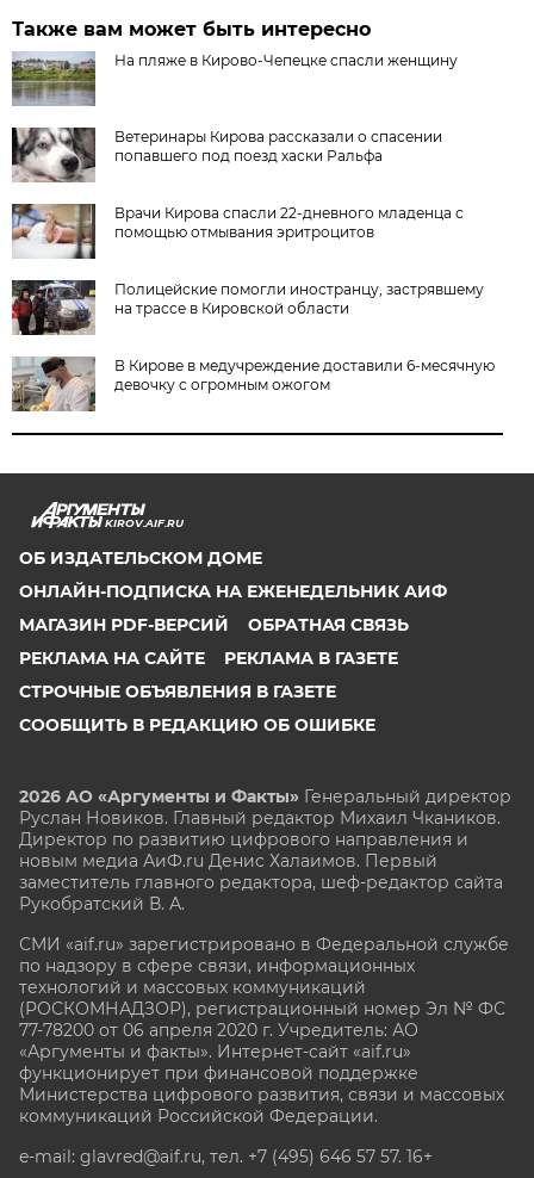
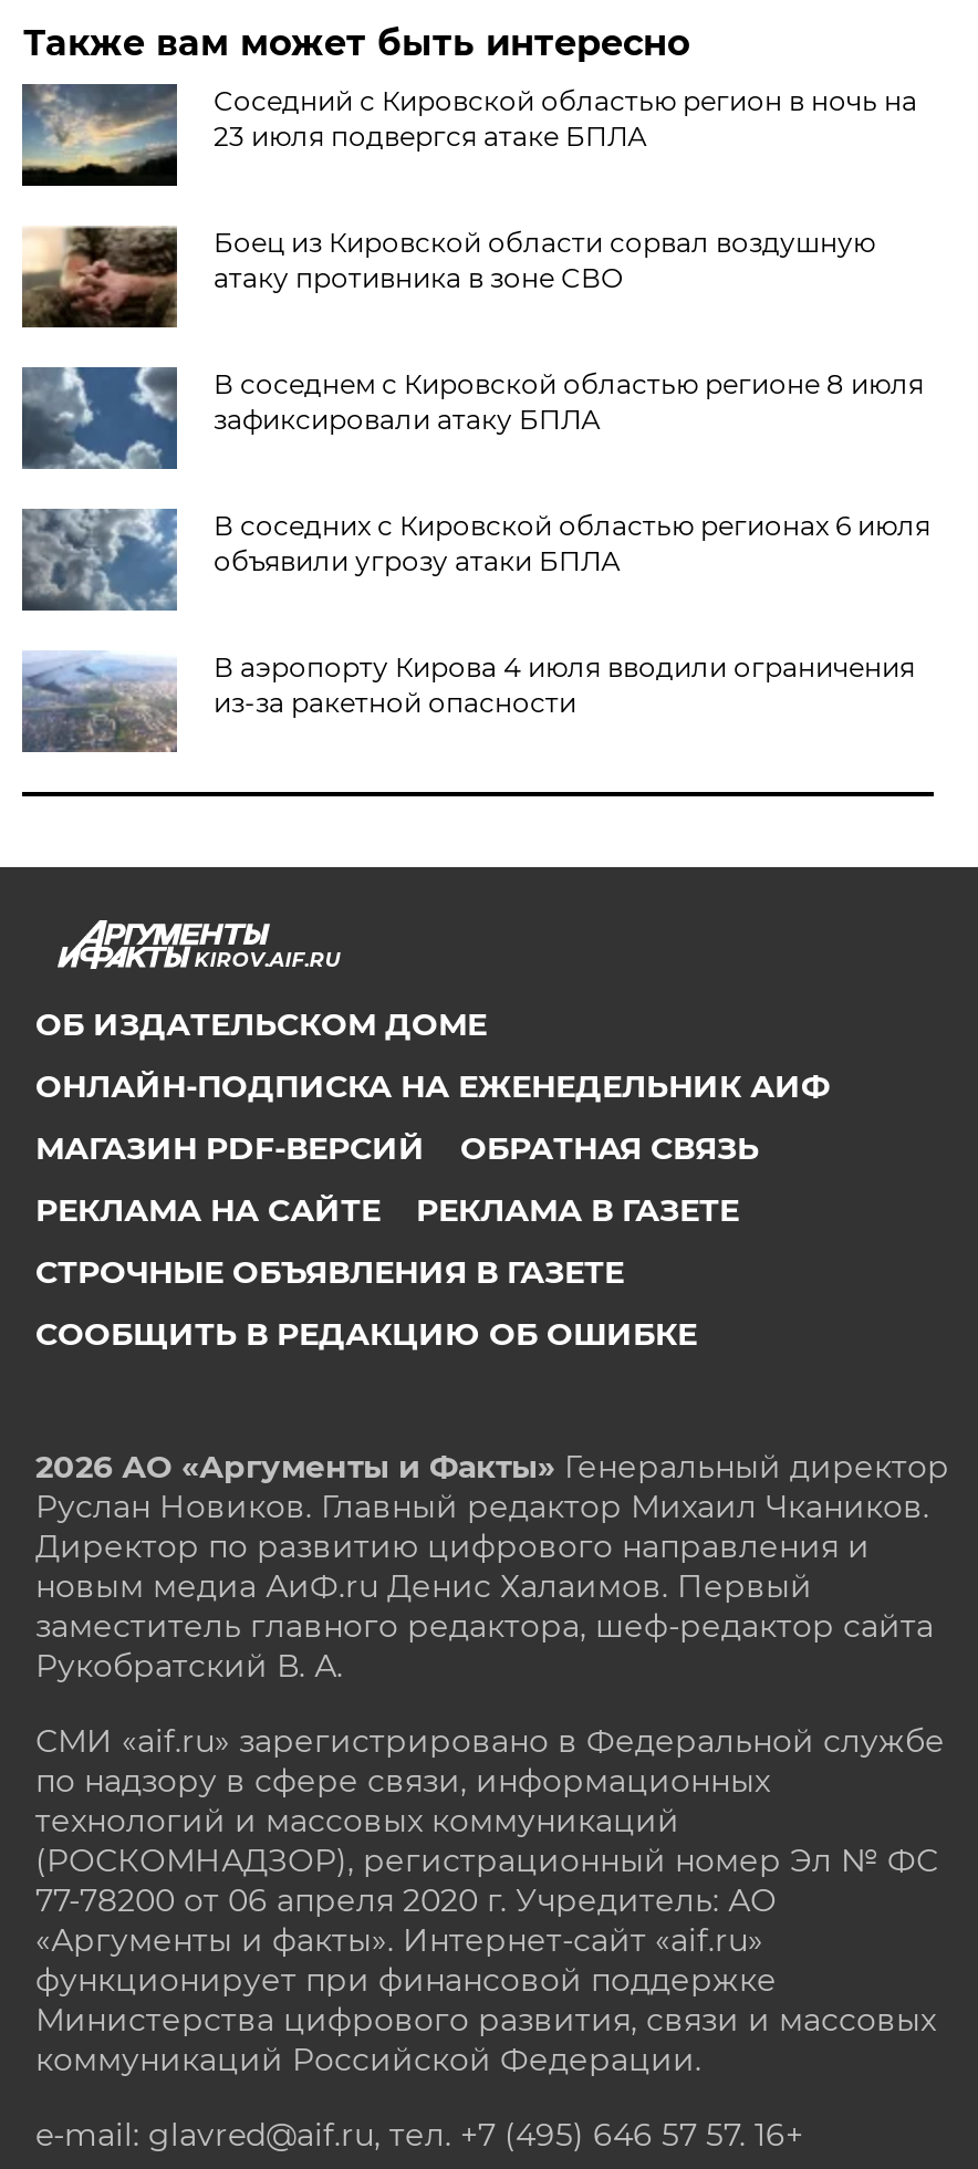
[11,51,458,106] [image] | На пляже в Кирово-Чепецке спасли женщину -> [20,82,917,188] [image] | Соседний с Кировской областью регион в ночь на | 23 июля подвергся атаке БПЛА
[11,126,443,184] [image] | Ветеринары Кирова рассказали о спасении | попавшего под поезд хаски Ральфа -> [20,226,875,330] [image] | Боец из Кировской области сорвал воздушную | атаку противника в зоне СВО
[11,203,464,260] [image] | Врачи Кирова спасли 22-дневного младенца с | помощью отмывания эритроцитов -> [20,365,924,471] [image] | В соседнем с Кировской областью регионе 8 июля | зафиксировали атаку БПЛА
[11,279,484,336] [image] | Полицейские помогли иностранцу, застрявшему | на трассе в Кировской области -> [20,507,930,613] [image] | В соседних с Кировской областью регионах 6 июля | объявили угрозу атаки БПЛА
[12,355,495,413] [image] | В Кирове в медучреждение доставили 6-месячную | девочку с огромным ожогом -> [22,650,915,754] [image] | В аэропорту Кирова 4 июля вводили ограничения | из-за ракетной опасности

